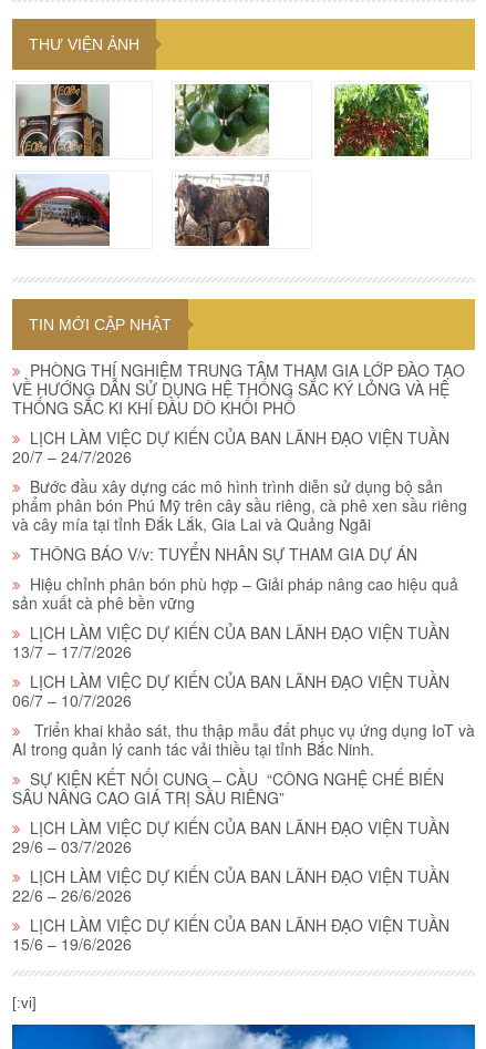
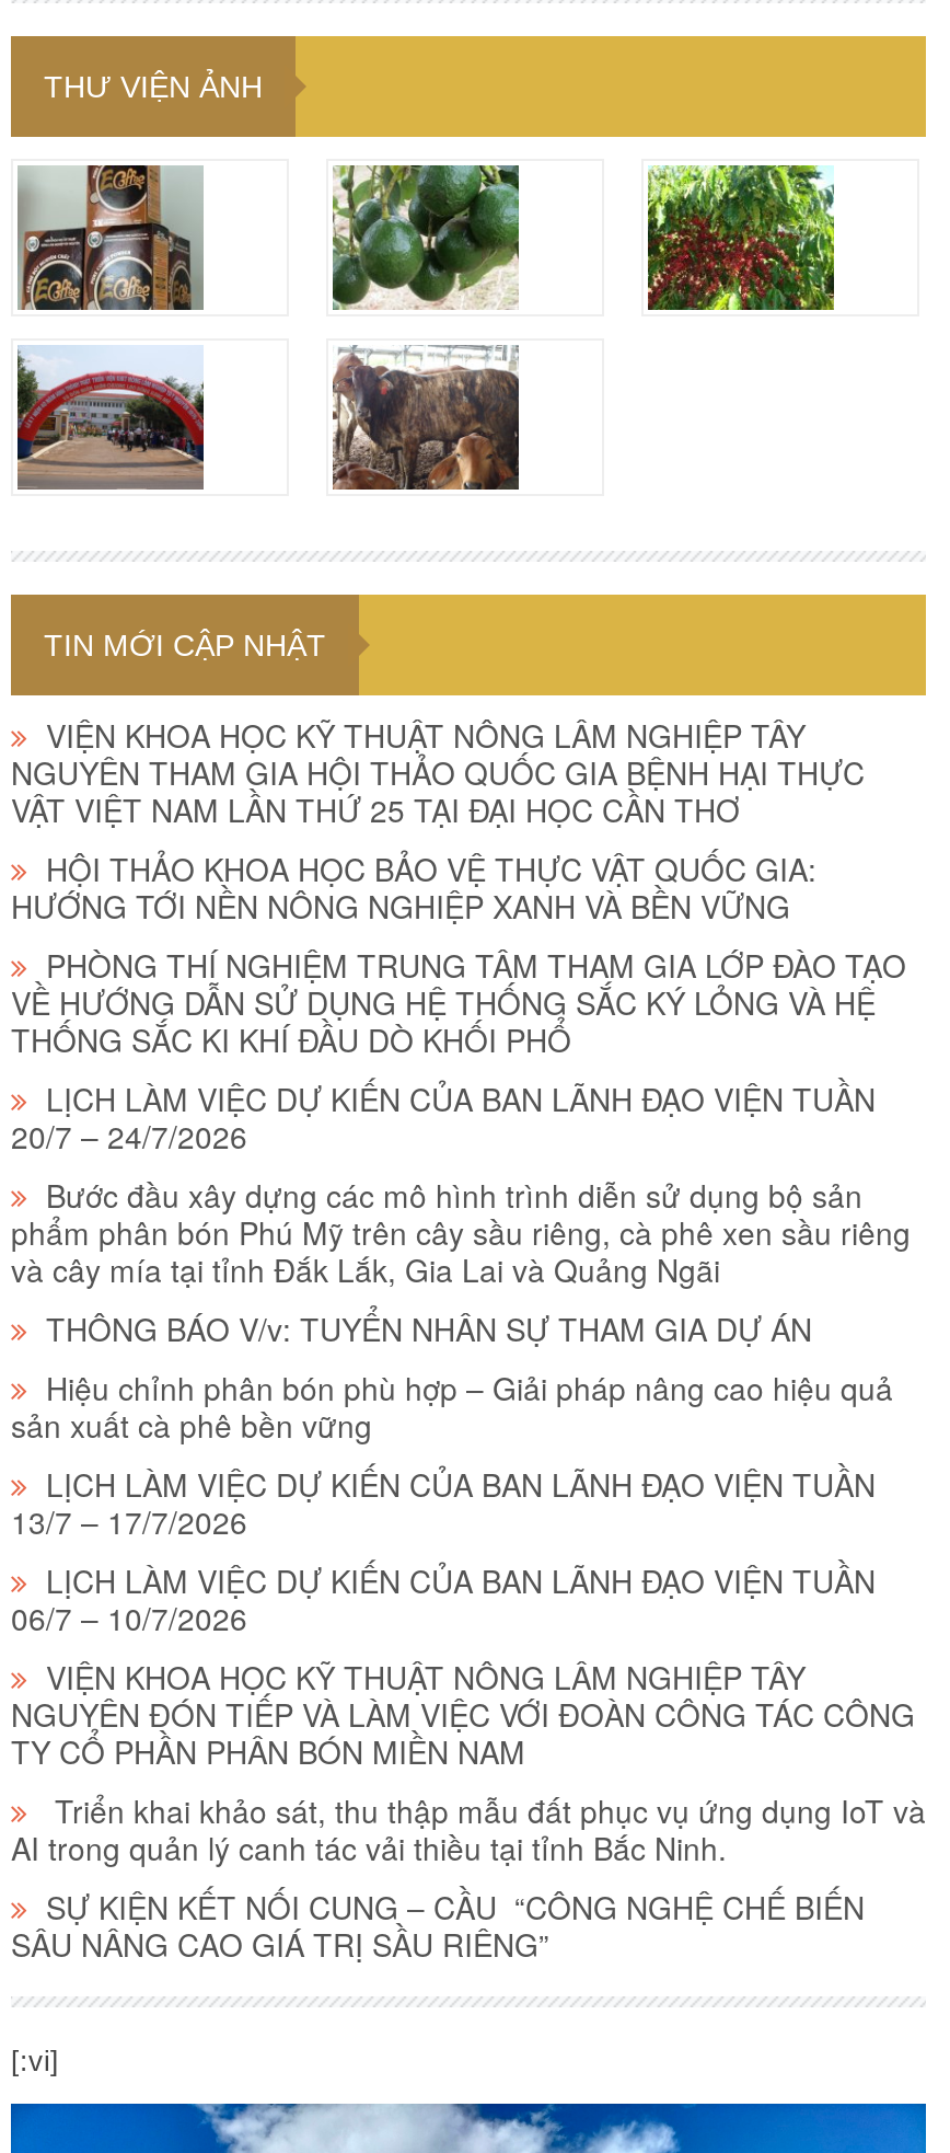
none -> [11,714,865,928] VIỆN KHOA HỌC KỸ THUẬT NÔNG LÂM NGHIỆP TÂY | NGUYÊN THAM GIA HỘI THẢO QUỐC GIA BỆNH HẠI THỰC | VẬT VIỆT NAM LẦN THỨ 25 TẠI ĐẠI HỌC CẦN THƠ | HỘI THẢO KHOA HỌC BẢO VỆ THỰC VẬT QUỐC GIA: | HƯỚNG TỚI NỀN NÔNG NGHIỆP XANH VÀ BỀN VỮNG
moved [12,358,467,711] -> [11,944,911,1640]: PHÒNG THÍ NGHIỆM TRUNG TÂM THAM GIA LỚP ĐÀO TẠO | VỀ HƯỚNG DẪN SỬ DỤNG HỆ THỐNG SẮC KÝ LỎNG VÀ HỆ | THỐNG SẮC KI KHÍ ĐẦU DÒ KHỐI PHỔ | ... | LỊCH LÀM VIỆC DỰ KIẾN CỦA BAN LÃNH ĐẠO VIỆN TUẦN | 06/7 – 10/7/2026
none -> [11,1655,915,1774] VIỆN KHOA HỌC KỸ THUẬT NÔNG LÂM NGHIỆP TÂY | NGUYÊN ĐÓN TIẾP VÀ LÀM VIỆC VỚI ĐOÀN CÔNG TÁC CÔNG | TY CỔ PHẦN PHÂN BÓN MIỀN NAM
moved [12,718,475,808] -> [11,1789,926,1966]: Triển khai khảo sát, thu thập mẫu đất phục vụ ứng dụng IoT và | AI trong quản lý canh tác vải thiều tại tỉnh Bắc Ninh. | SỰ KIỆN KẾT NỐI CUNG – CẦU “CÔNG NGHỆ CHẾ BIẾN | SÂU NÂNG CAO GIÁ TRỊ SẦU RIÊNG”
[12,816,449,954] LỊCH LÀM VIỆC DỰ KIẾN CỦA BAN LÃNH ĐẠO VIỆN TUẦN | 29/6 – 03/7/2026 | LỊCH LÀM VIỆC DỰ KIẾN CỦA BAN LÃNH ĐẠO VIỆN TUẦN | 22/6 – 26/6/2026 | LỊCH LÀM VIỆC DỰ KIẾN CỦA BAN LÃNH ĐẠO VIỆN TUẦN | 15/6 – 19/6/2026 -> none

